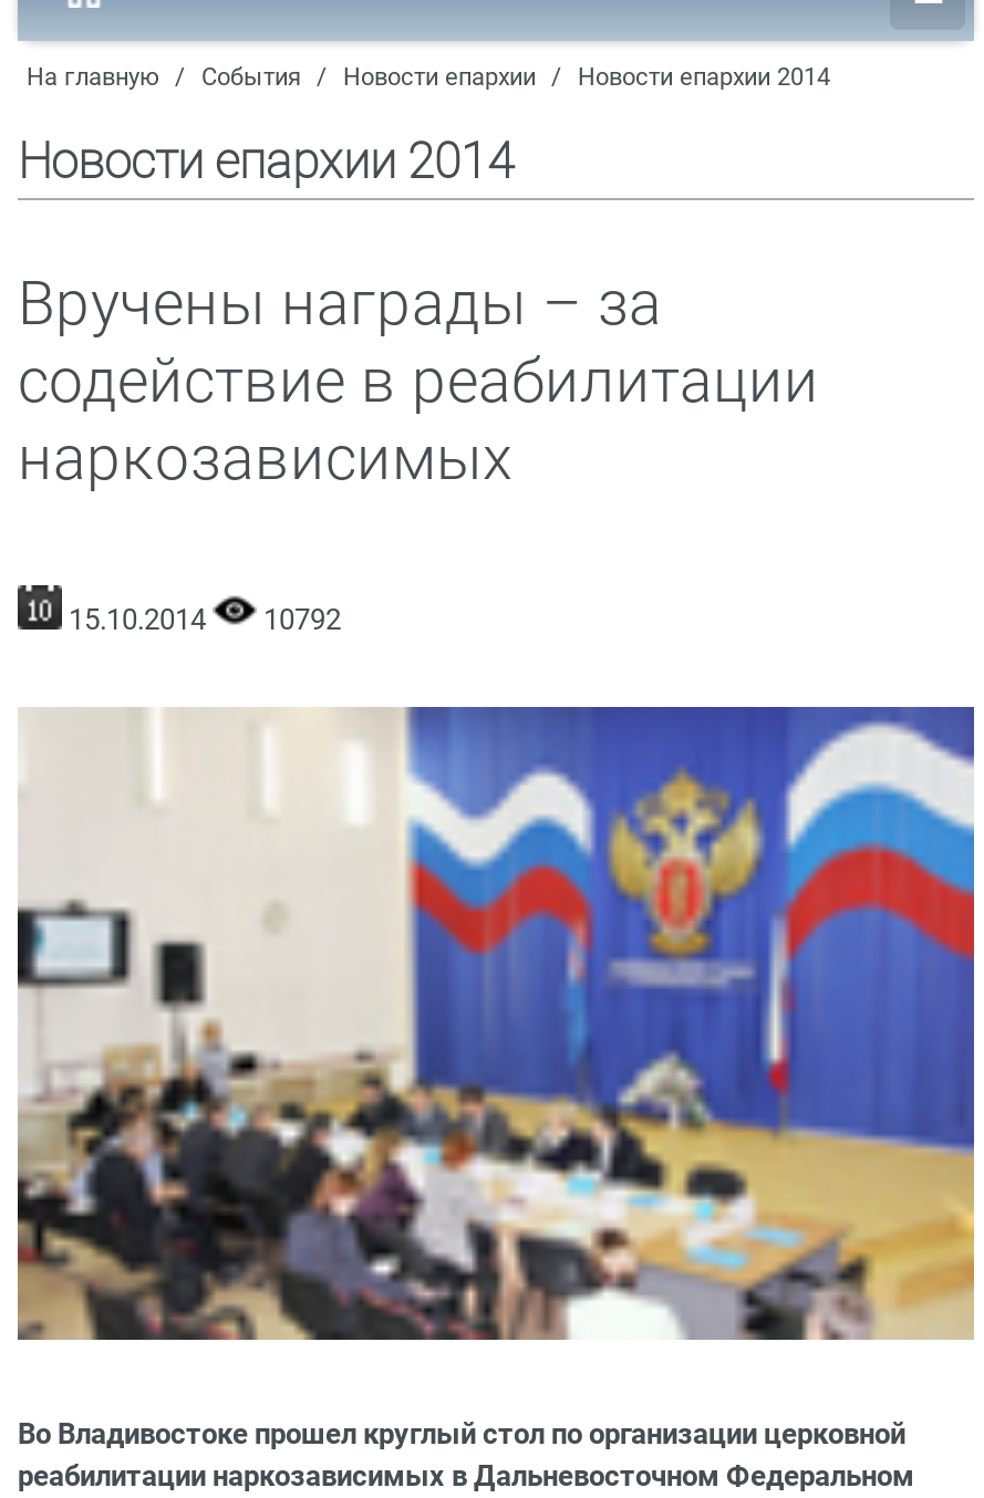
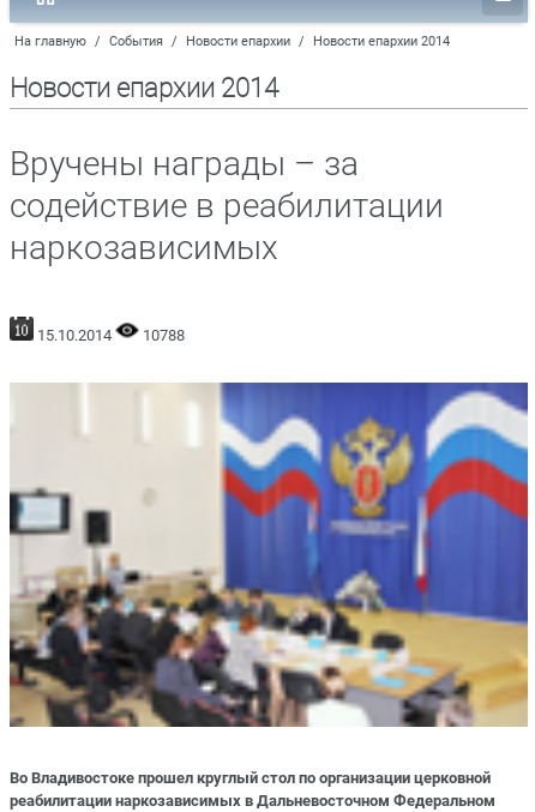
[62,602,341,635] 15.10.2014 10792 -> [34,326,185,344] 15.10.2014 10788

